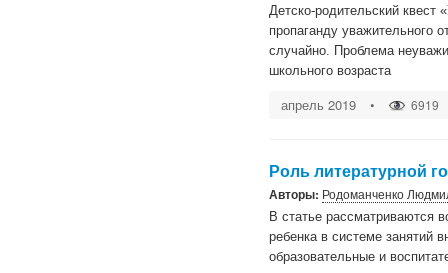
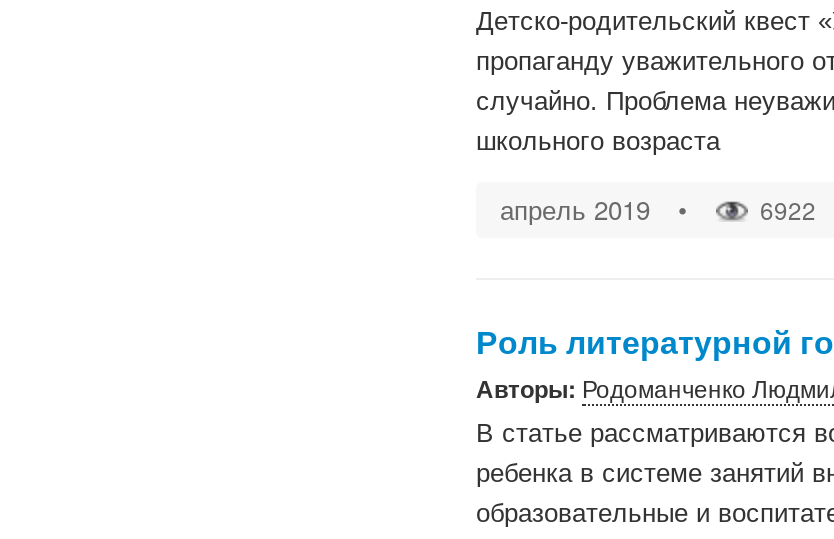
[281,95,439,114] апрель 2019 • 6919 -> [500,190,816,228] апрель 2019 • 6922

